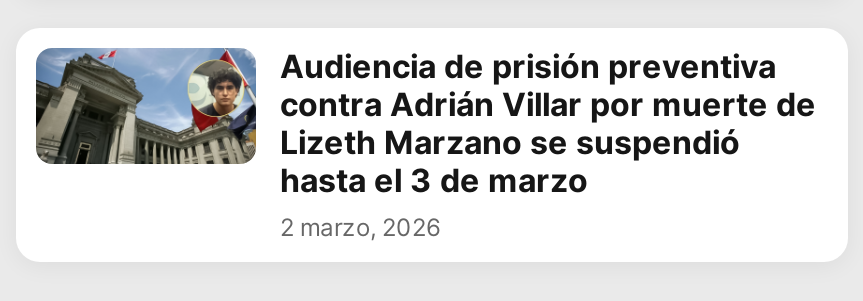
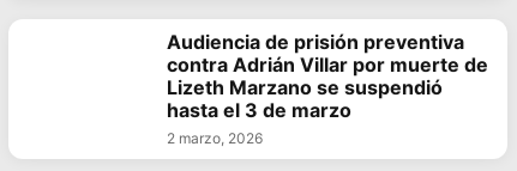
[34,47,258,167] [image] -> none

